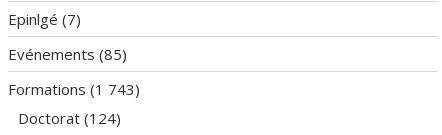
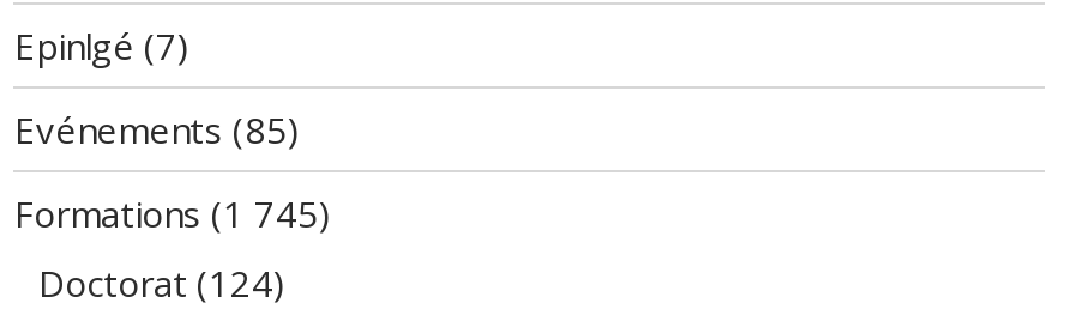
[8,79,140,99] Formations (1 743) -> [14,189,331,237] Formations (1 745)

